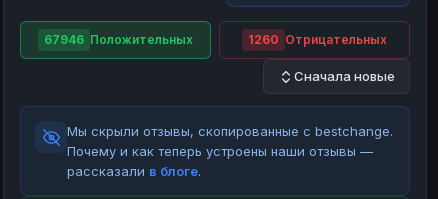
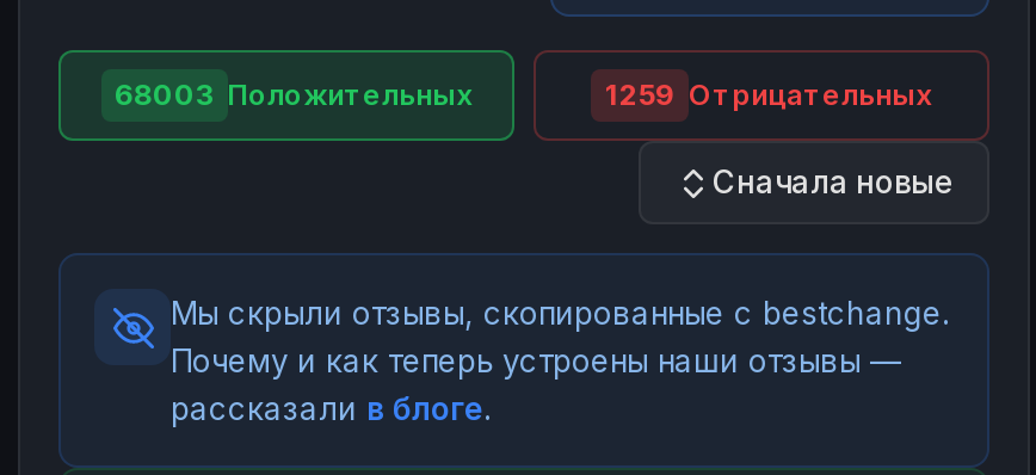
[44,32,193,47] 67946 Положительных -> [115,76,473,112] 68003 Положительных
[248,32,387,47] 1260 Отрицательных -> [605,76,932,112] 1259 Отрицательных

